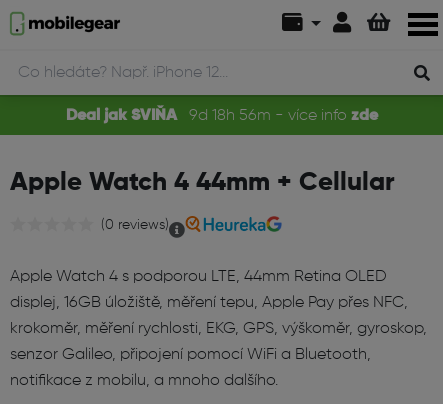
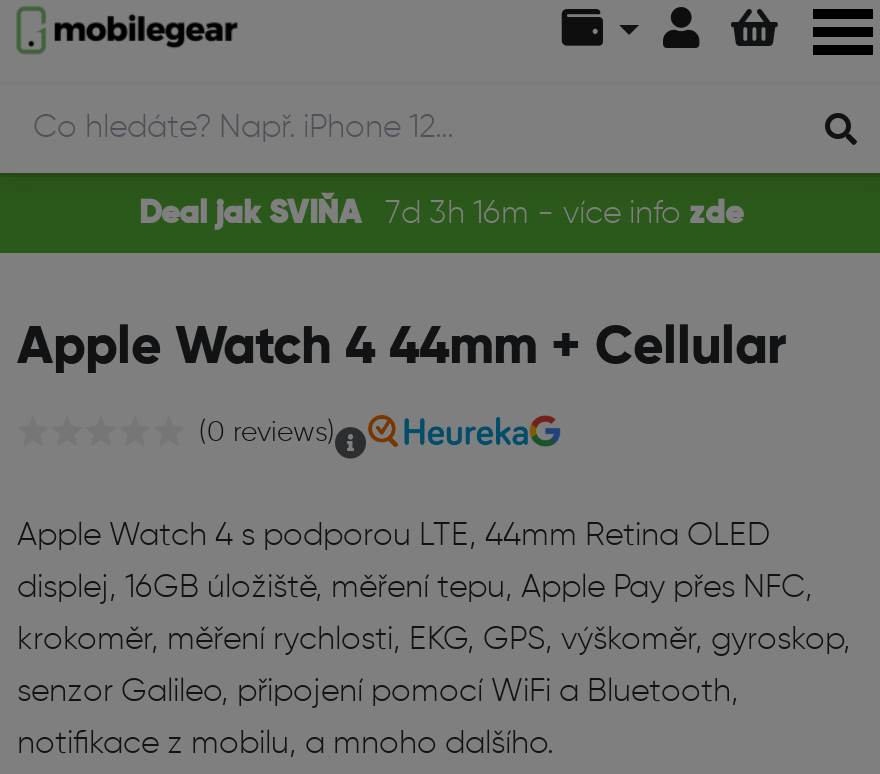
[66,108,378,124] Deal jak SVIŇA 9d 18h 56m - více info zde -> [139,199,743,231] Deal jak SVIŇA 7d 3h 16m - více info zde

